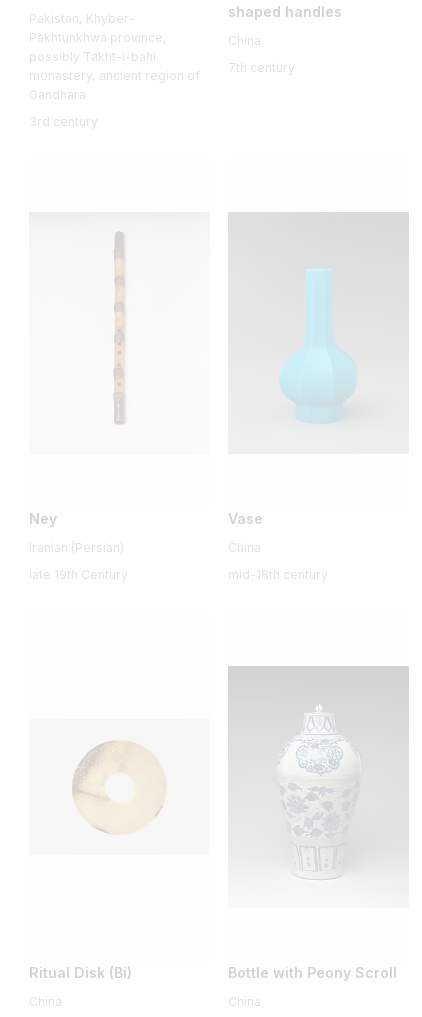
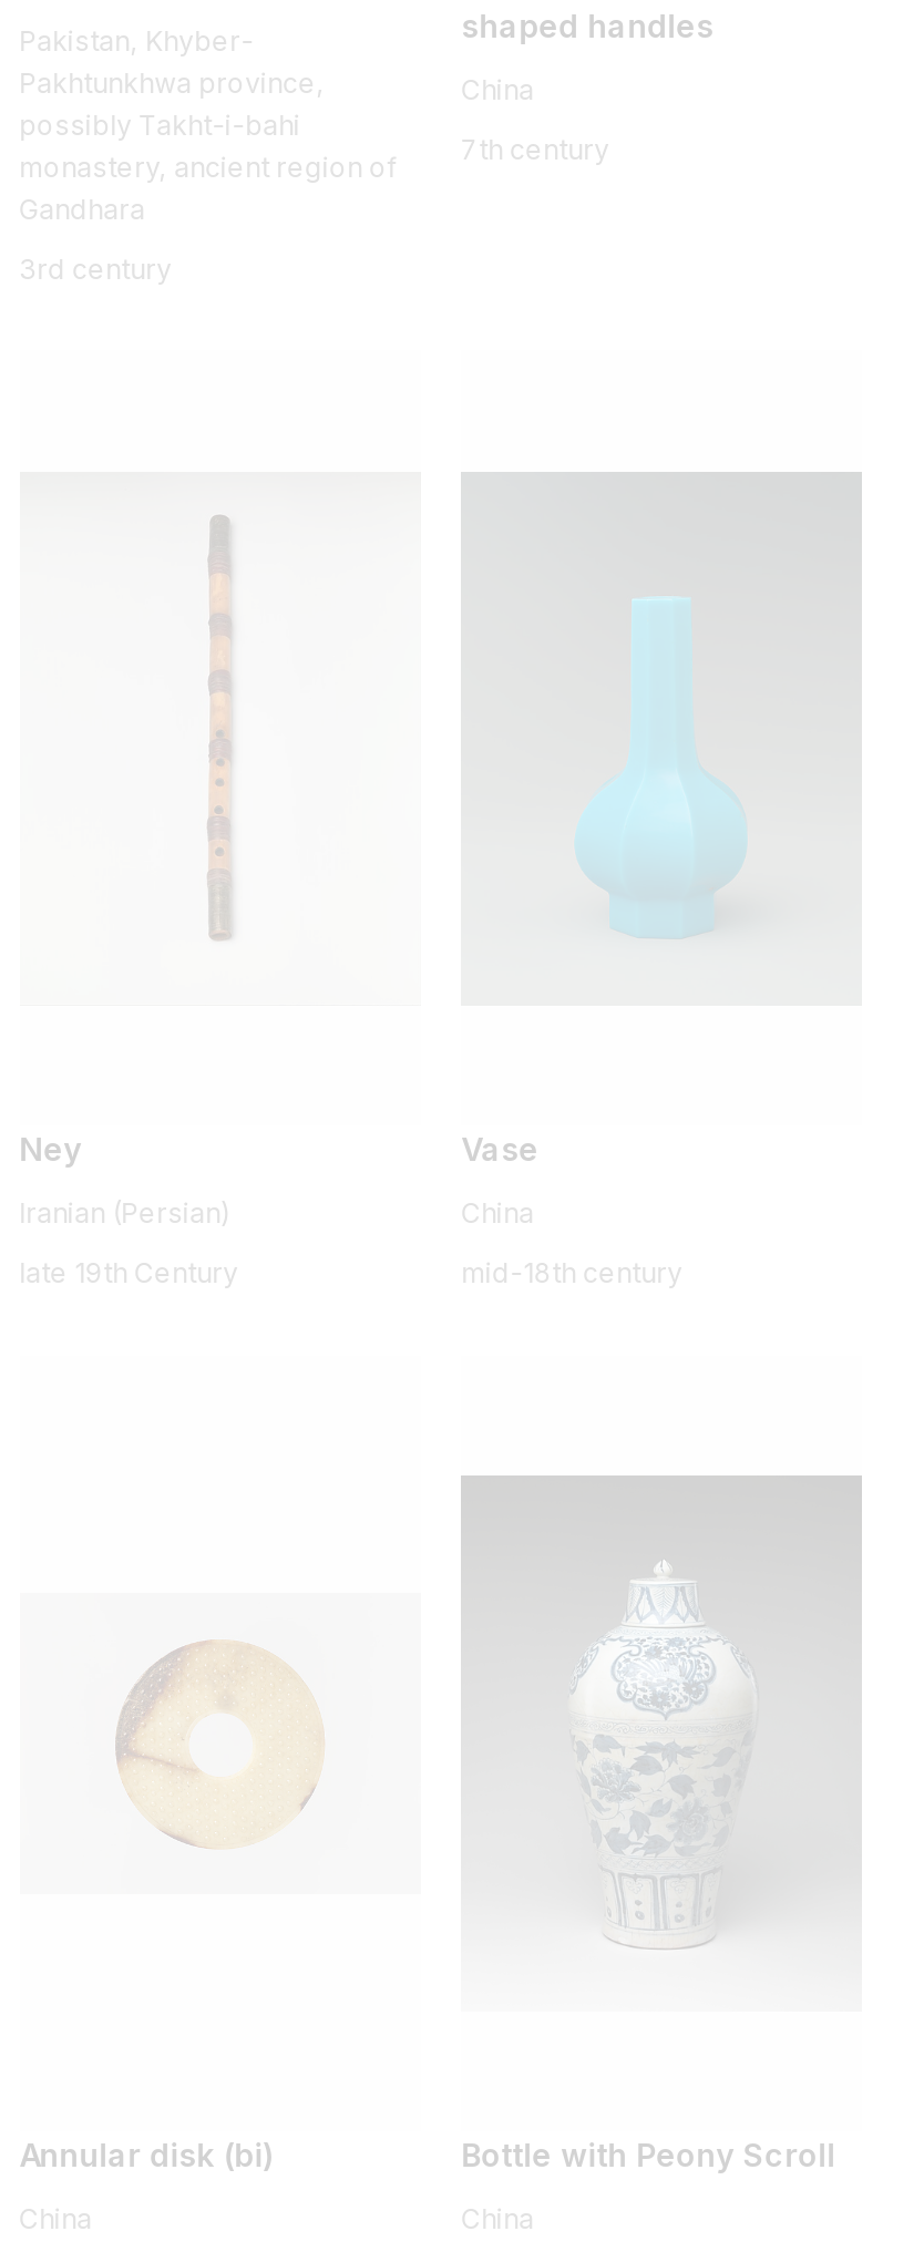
[29,964,132,981] Ritual Disk (Bi) -> [19,2135,274,2173] Annular disk (bi)

